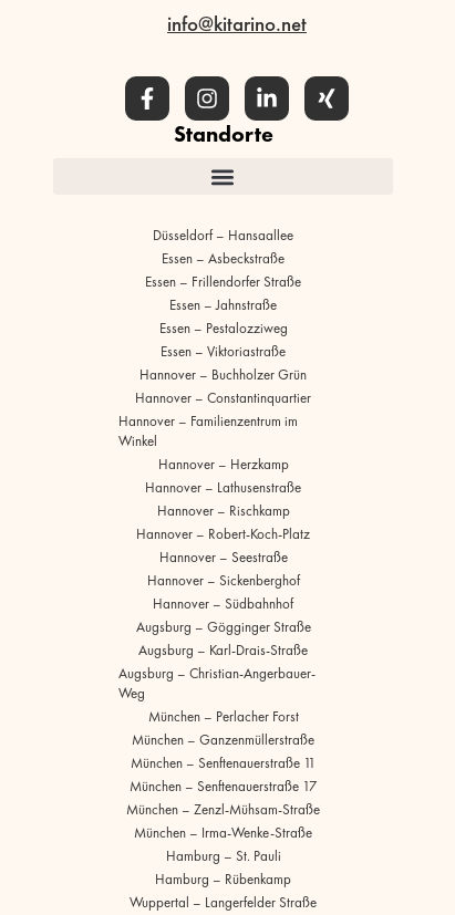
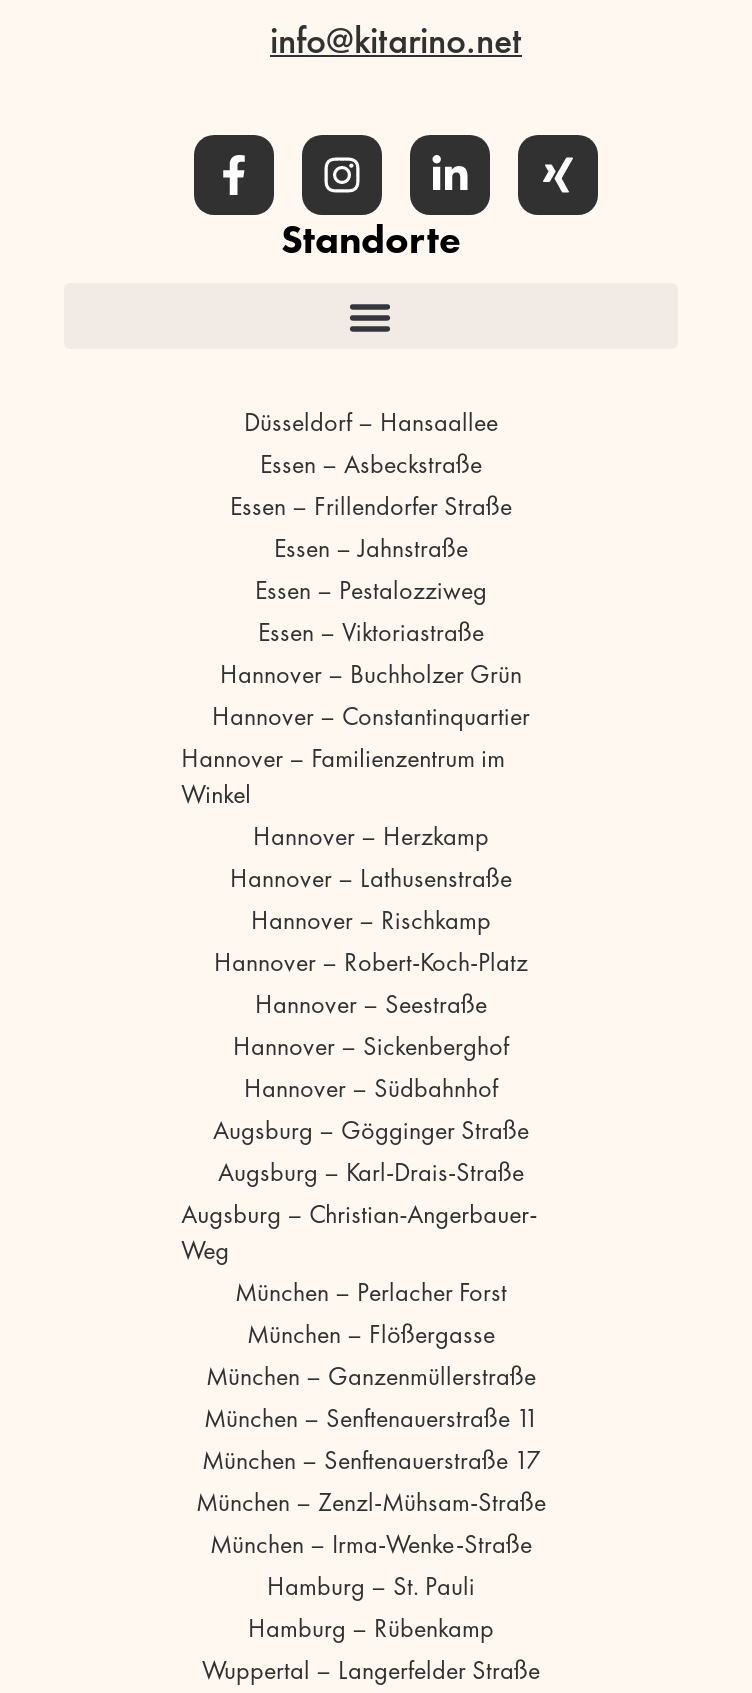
none -> [247,1317,495,1351] München – Flößergasse

